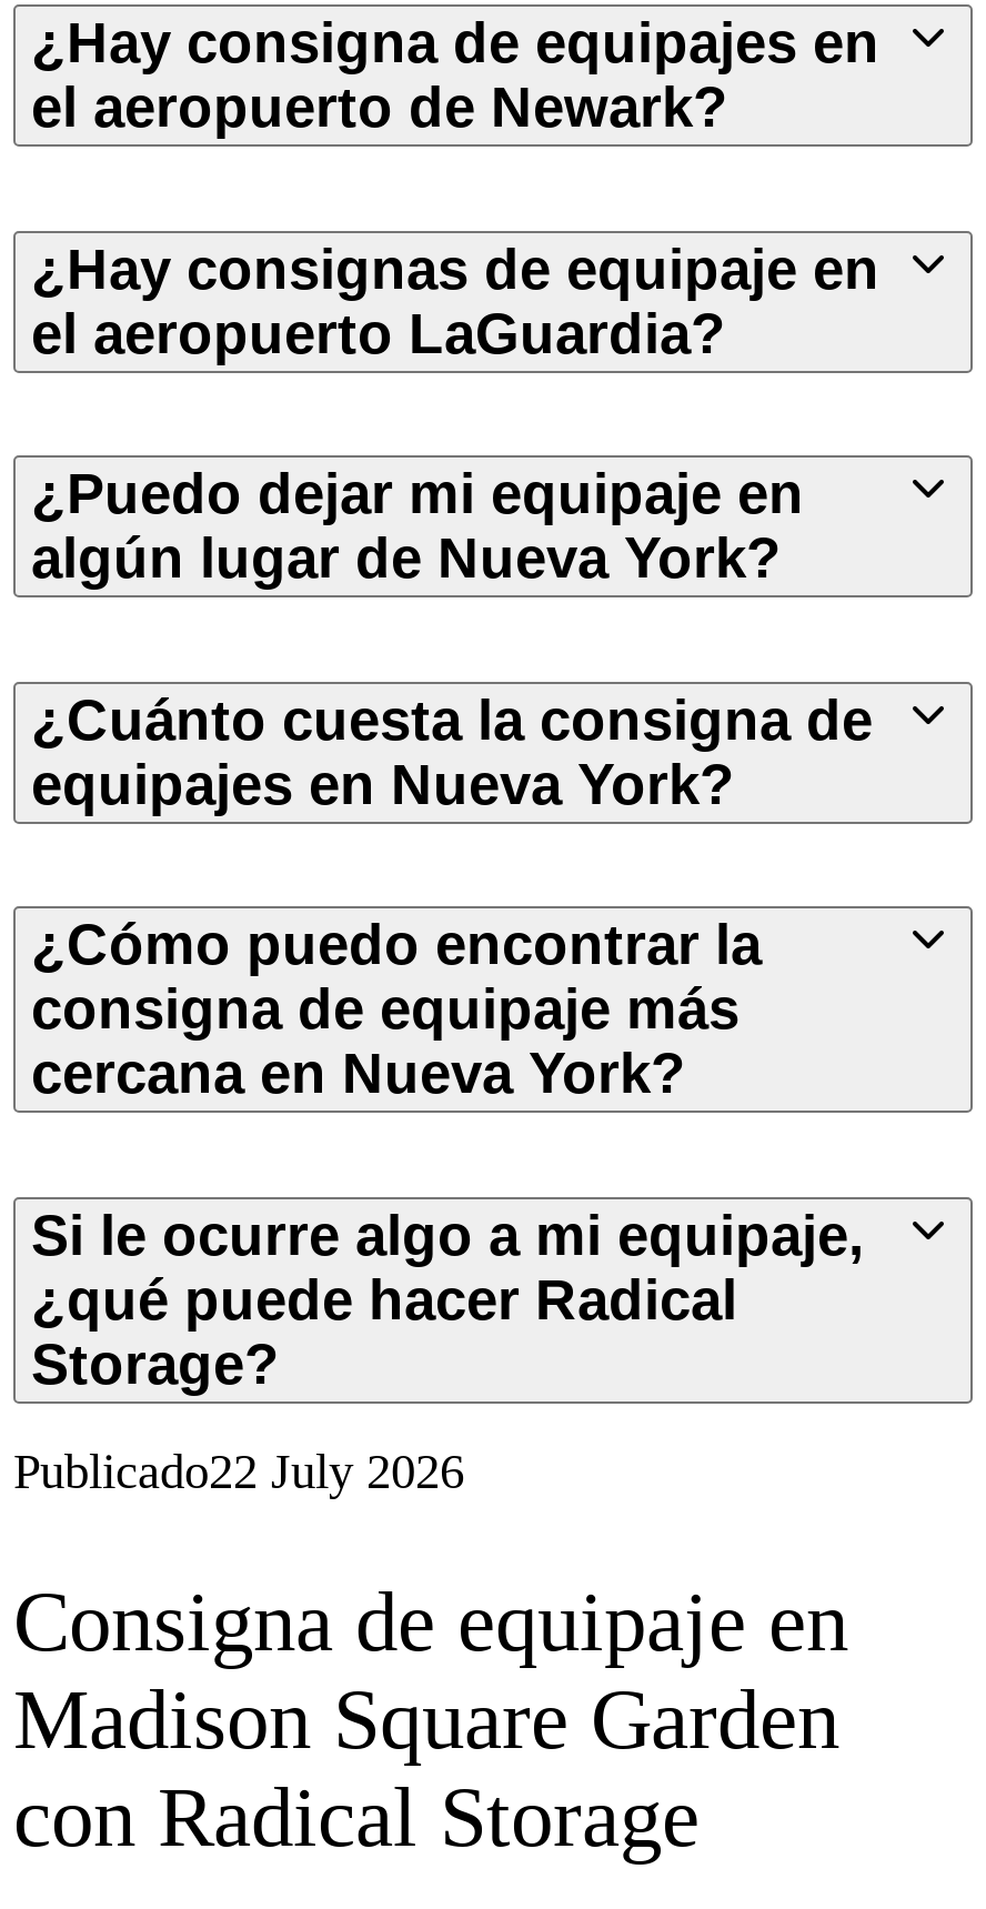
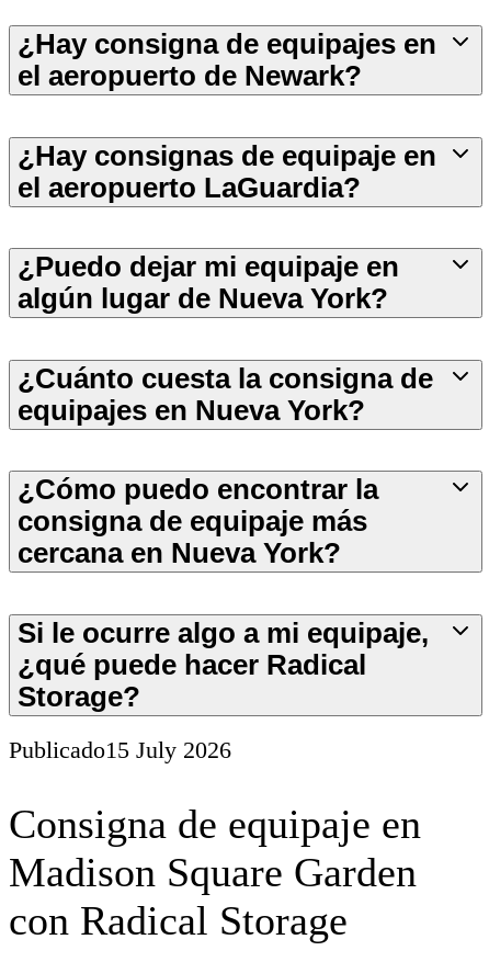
[13,1444,464,1500] Publicado22 July 2026 -> [9,736,231,764] Publicado15 July 2026

